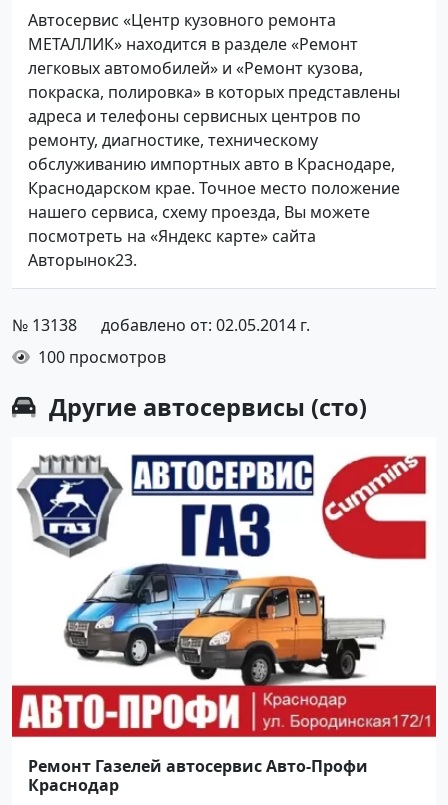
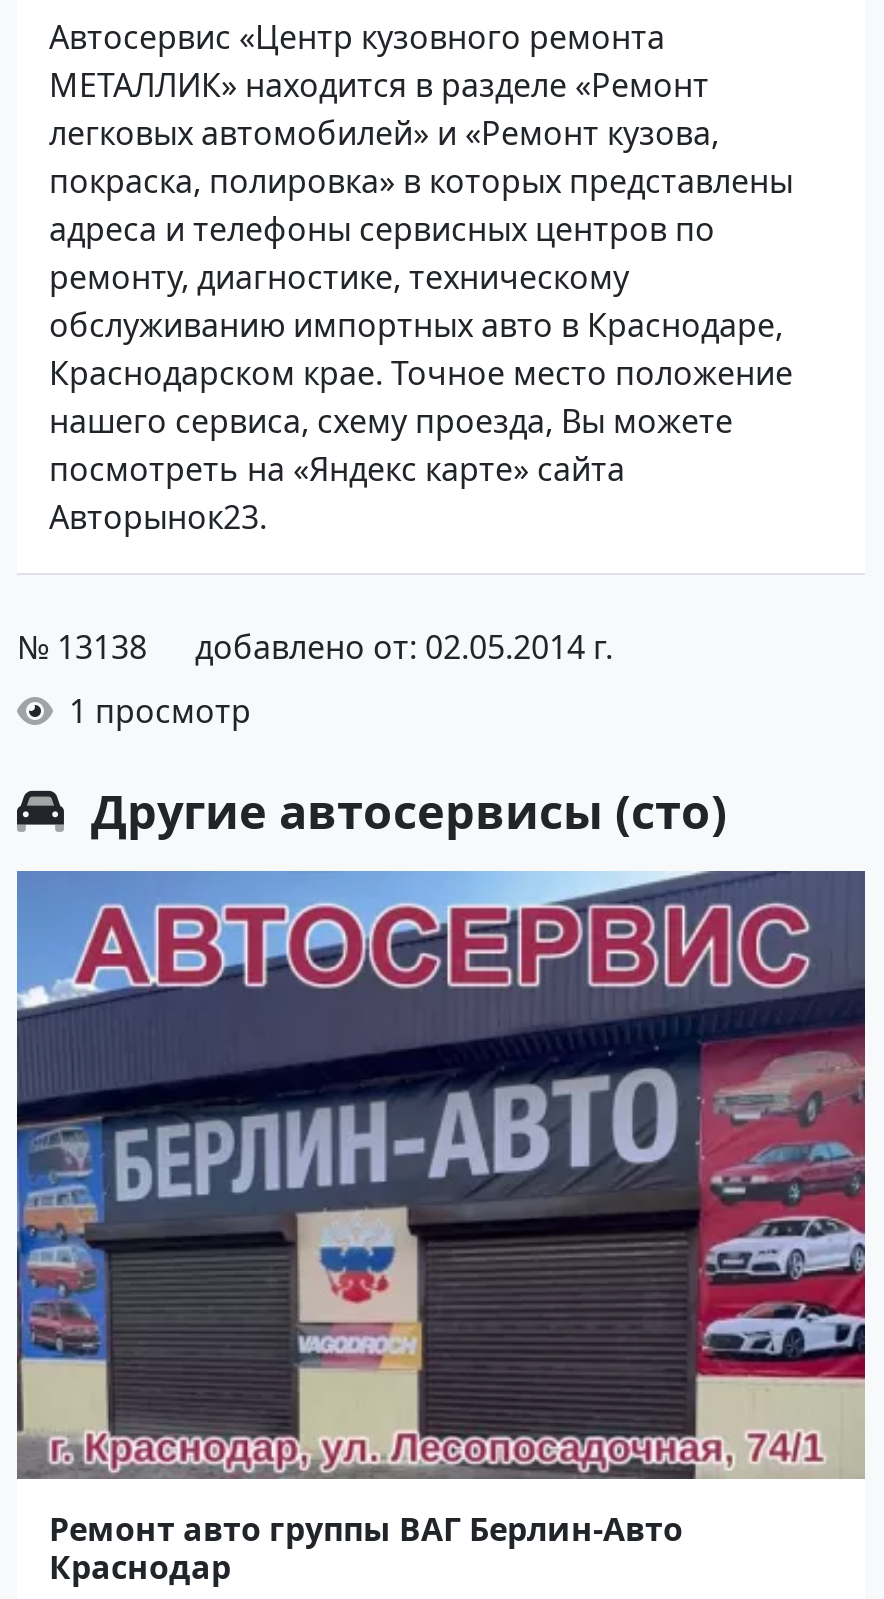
[34,346,166,368] 100 просмотров -> [61,689,251,733] 1 просмотр
[11,437,437,777] [image] | Ремонт Газелей автосервис Авто-Профи -> [15,869,867,1552] [image] | Ремонт авто группы ВАГ Берлин-Авто

